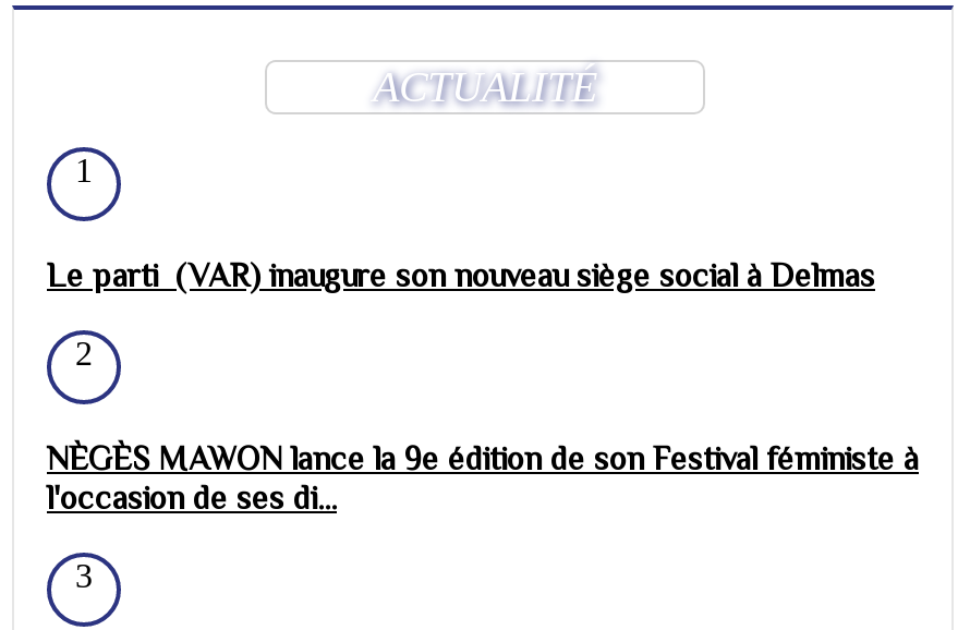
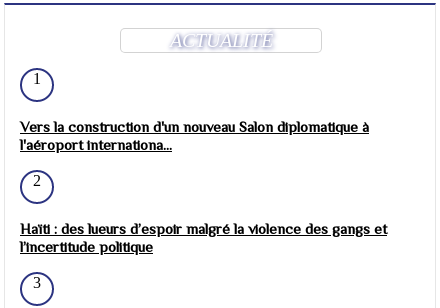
[47,257,875,294] Le parti (VAR) inaugure son nouveau siège social à Delmas -> [20,118,369,153] Vers la construction d'un nouveau Salon diplomatique à | l'aéroport internationa...
[47,440,919,516] NÈGÈS MAWON lance la 9e édition de son Festival féministe à | l'occasion de ses di... -> [20,220,387,255] Haïti : des lueurs d’espoir malgré la violence des gangs et | l’incertitude politique

